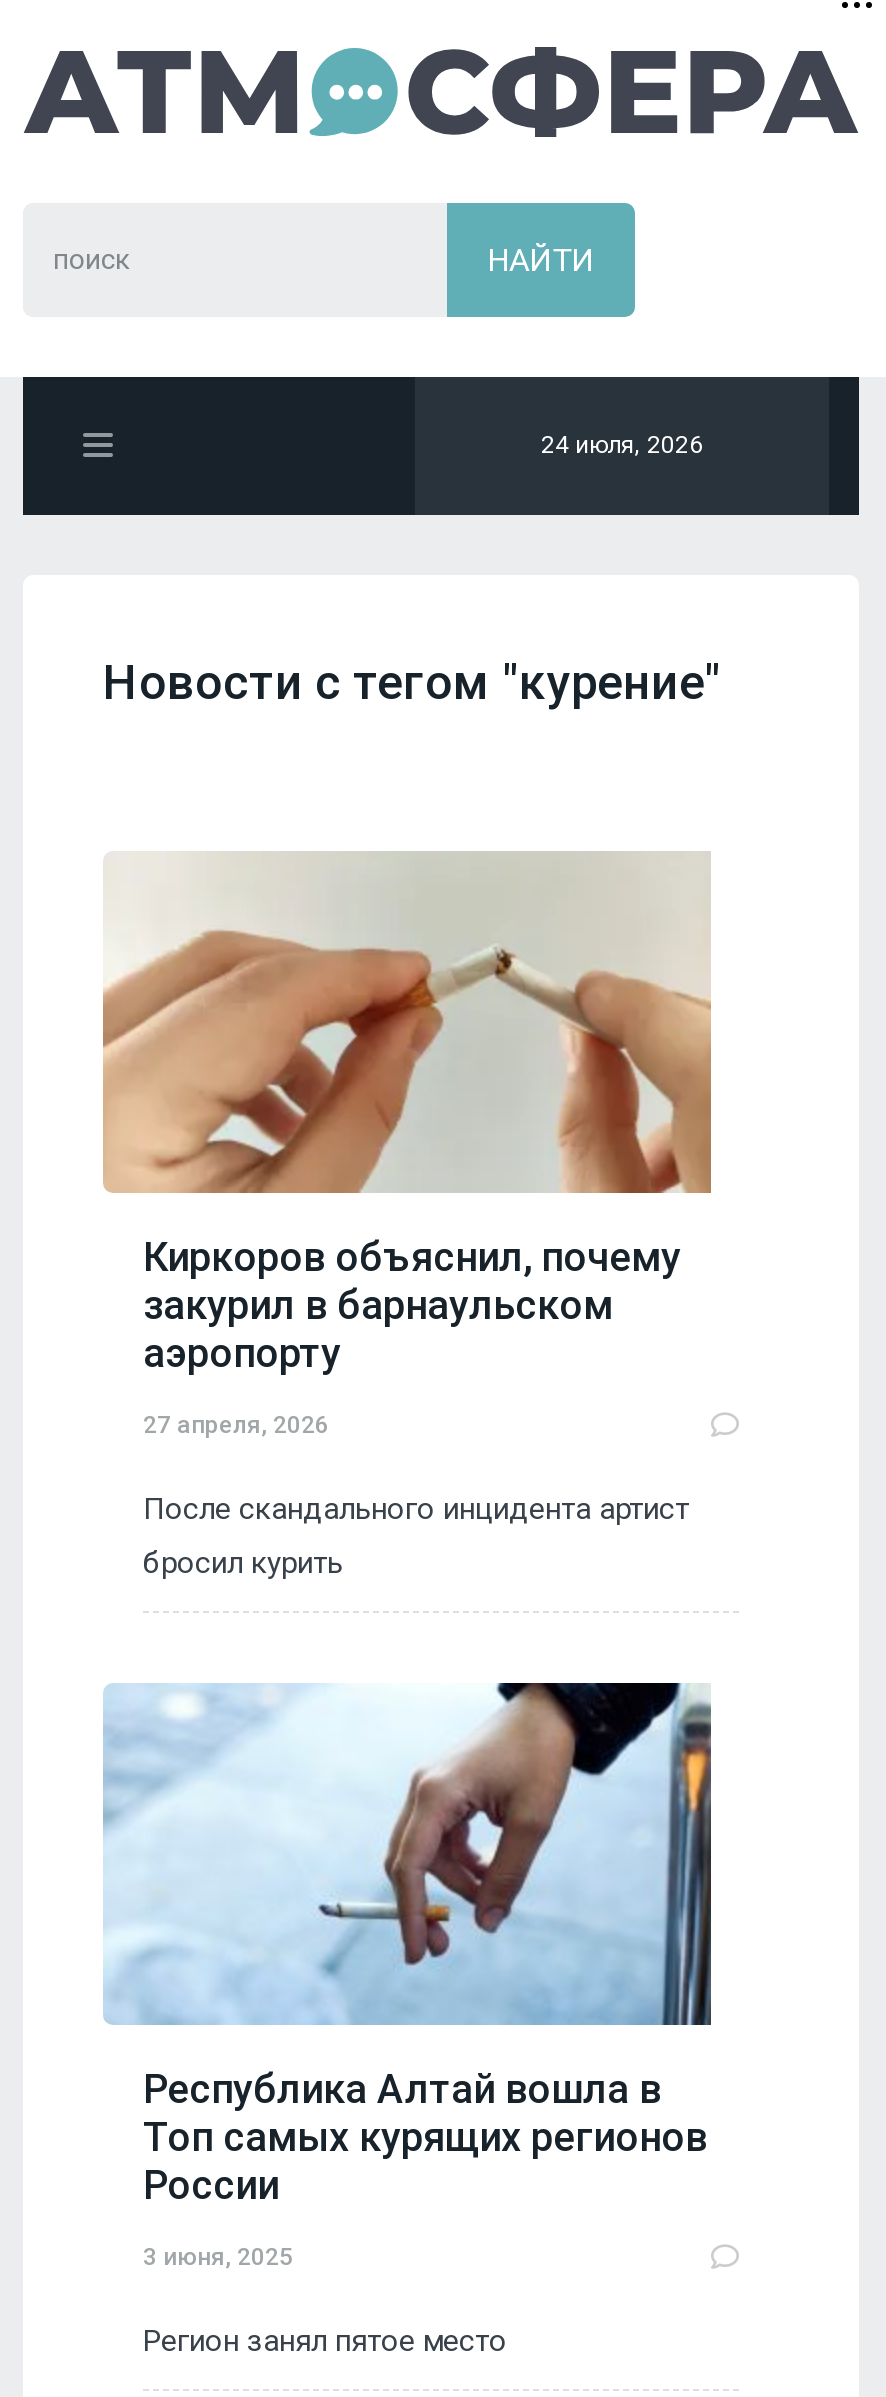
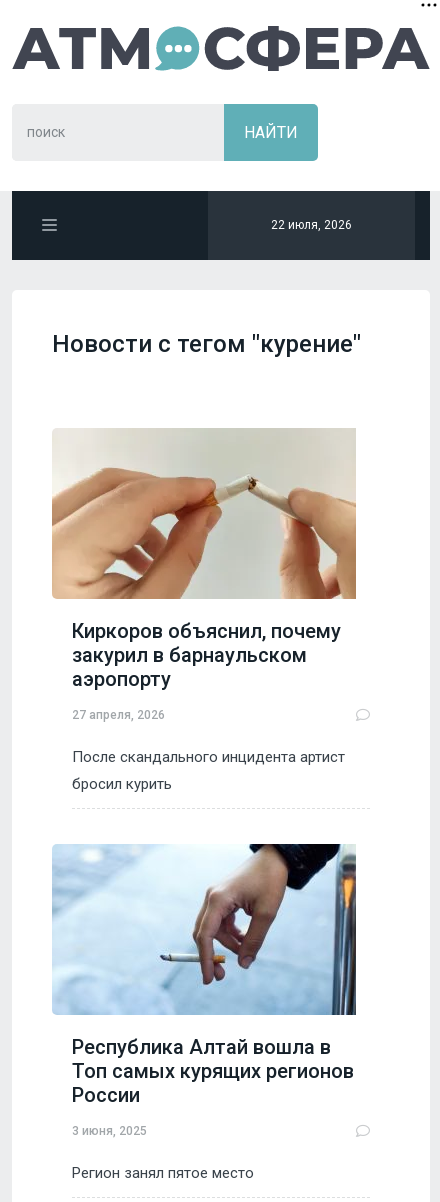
[541,431,703,459] 24 июля, 2026 -> [271,218,352,232] 22 июля, 2026

